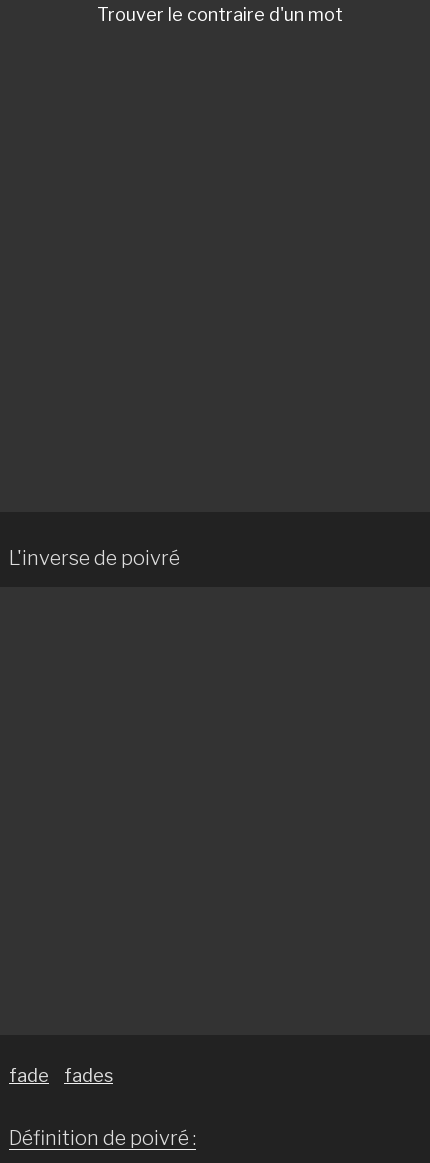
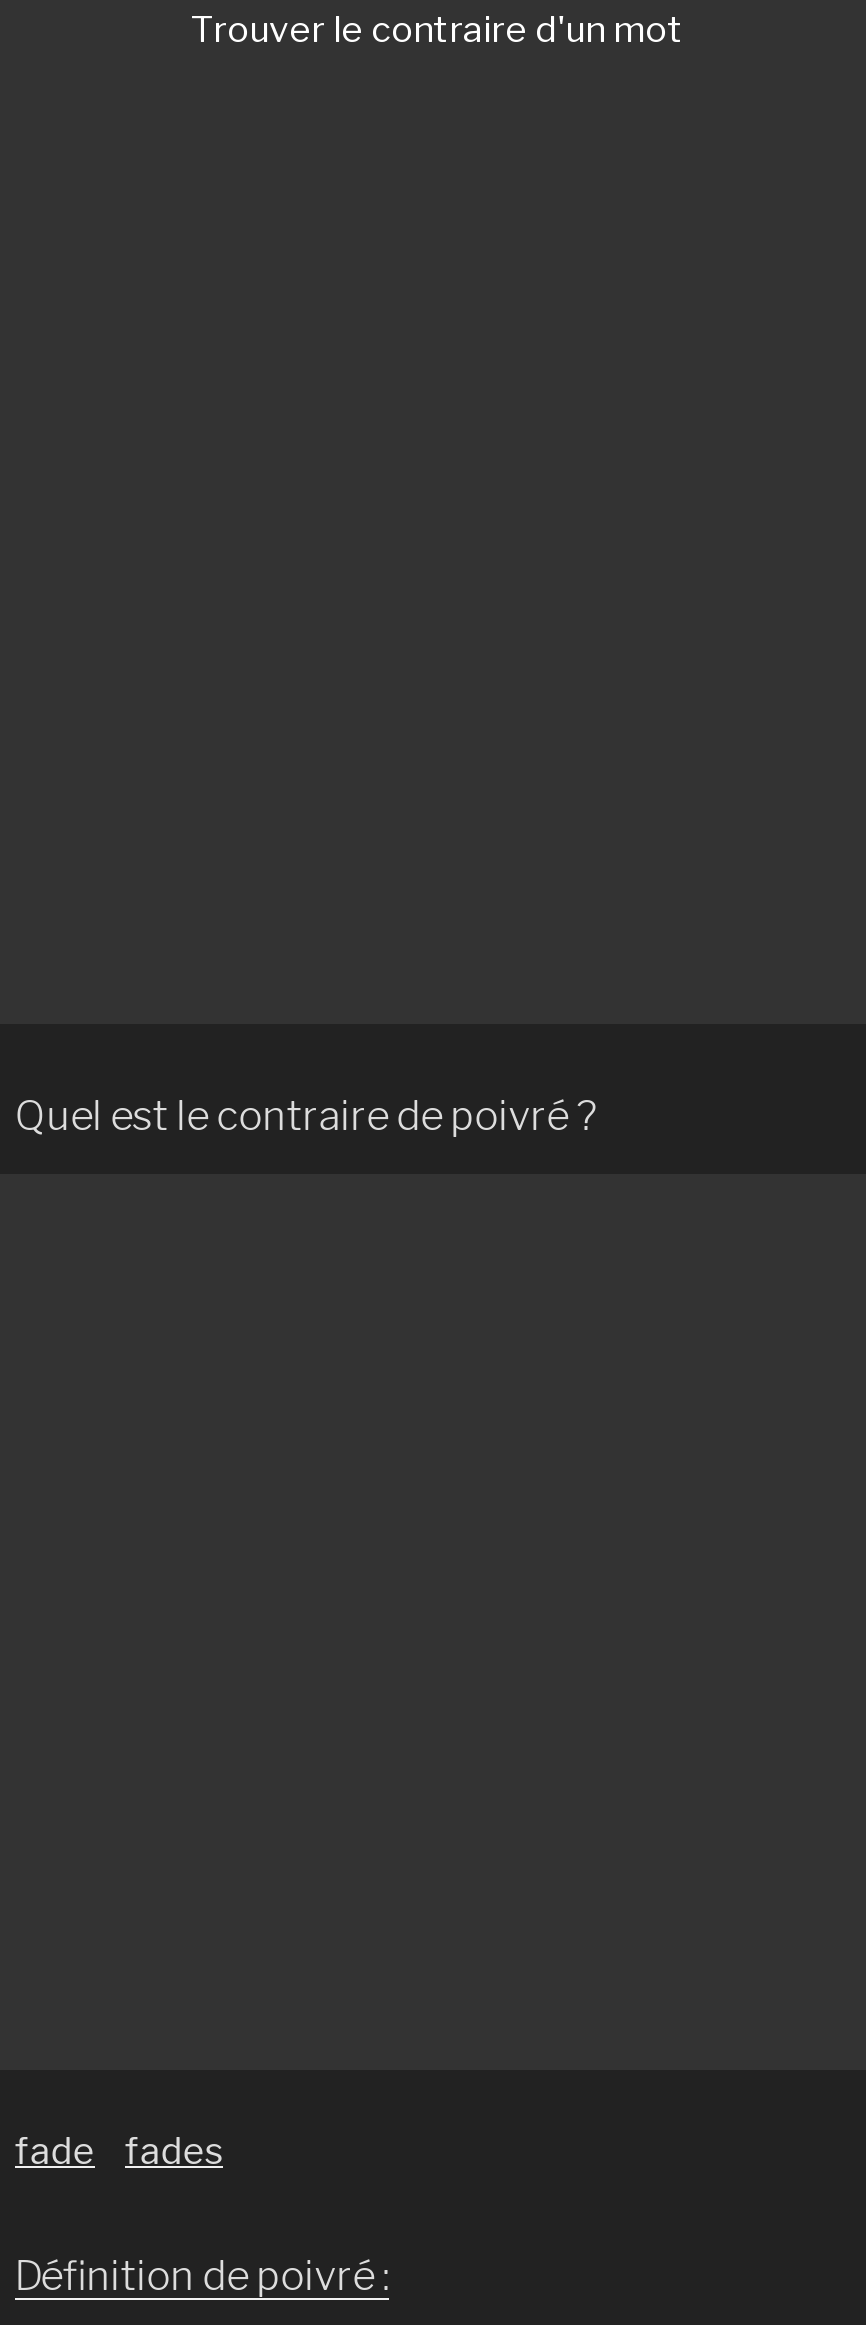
[9,546,180,570] L'inverse de poivré -> [15,1091,597,1139] Quel est le contraire de poivré ?

